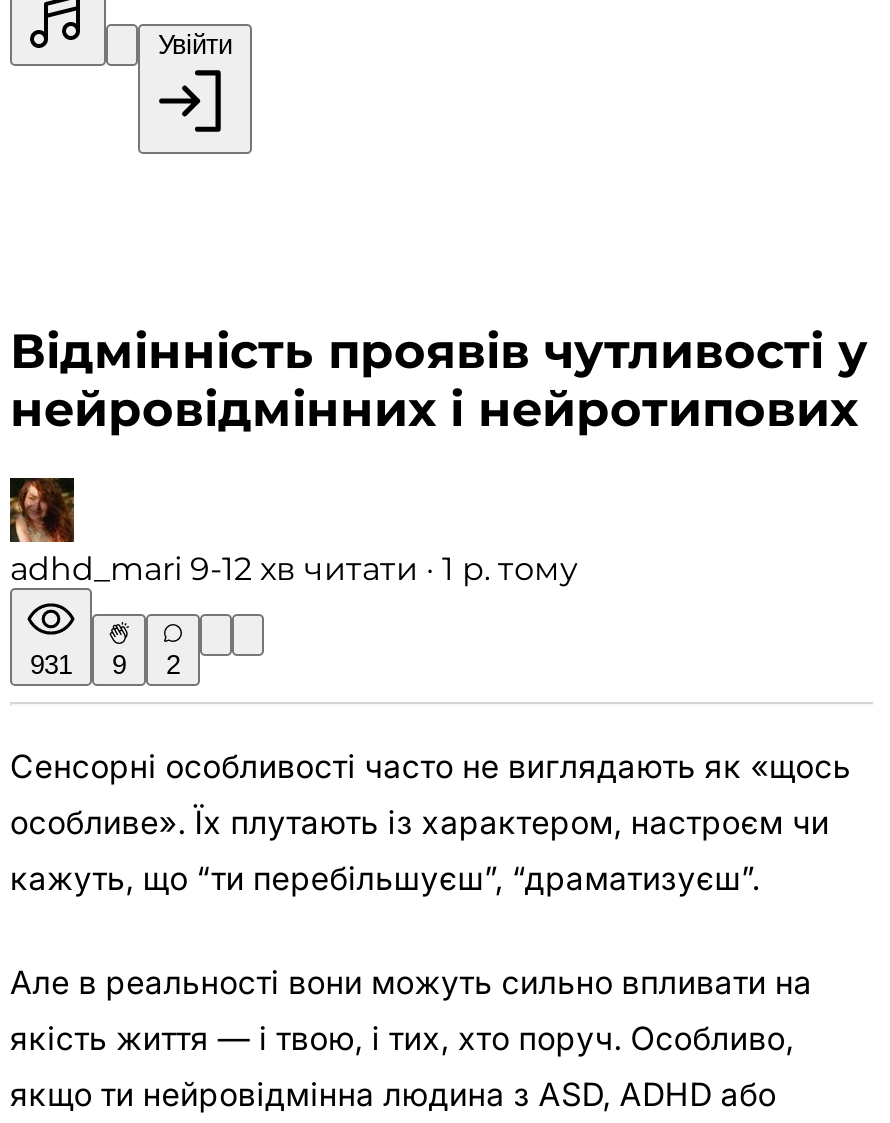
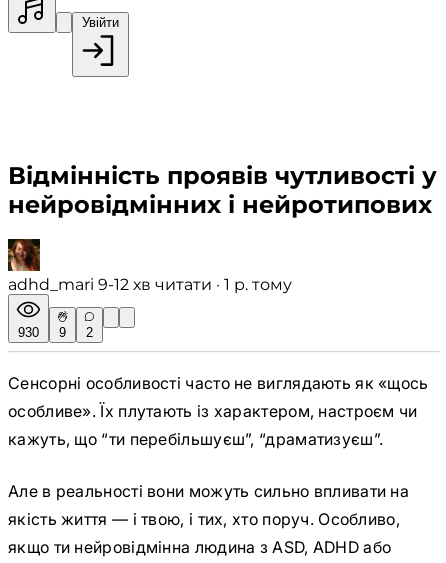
[30,650,180,680] 931 9 2 -> [18,325,93,340] 930 9 2

